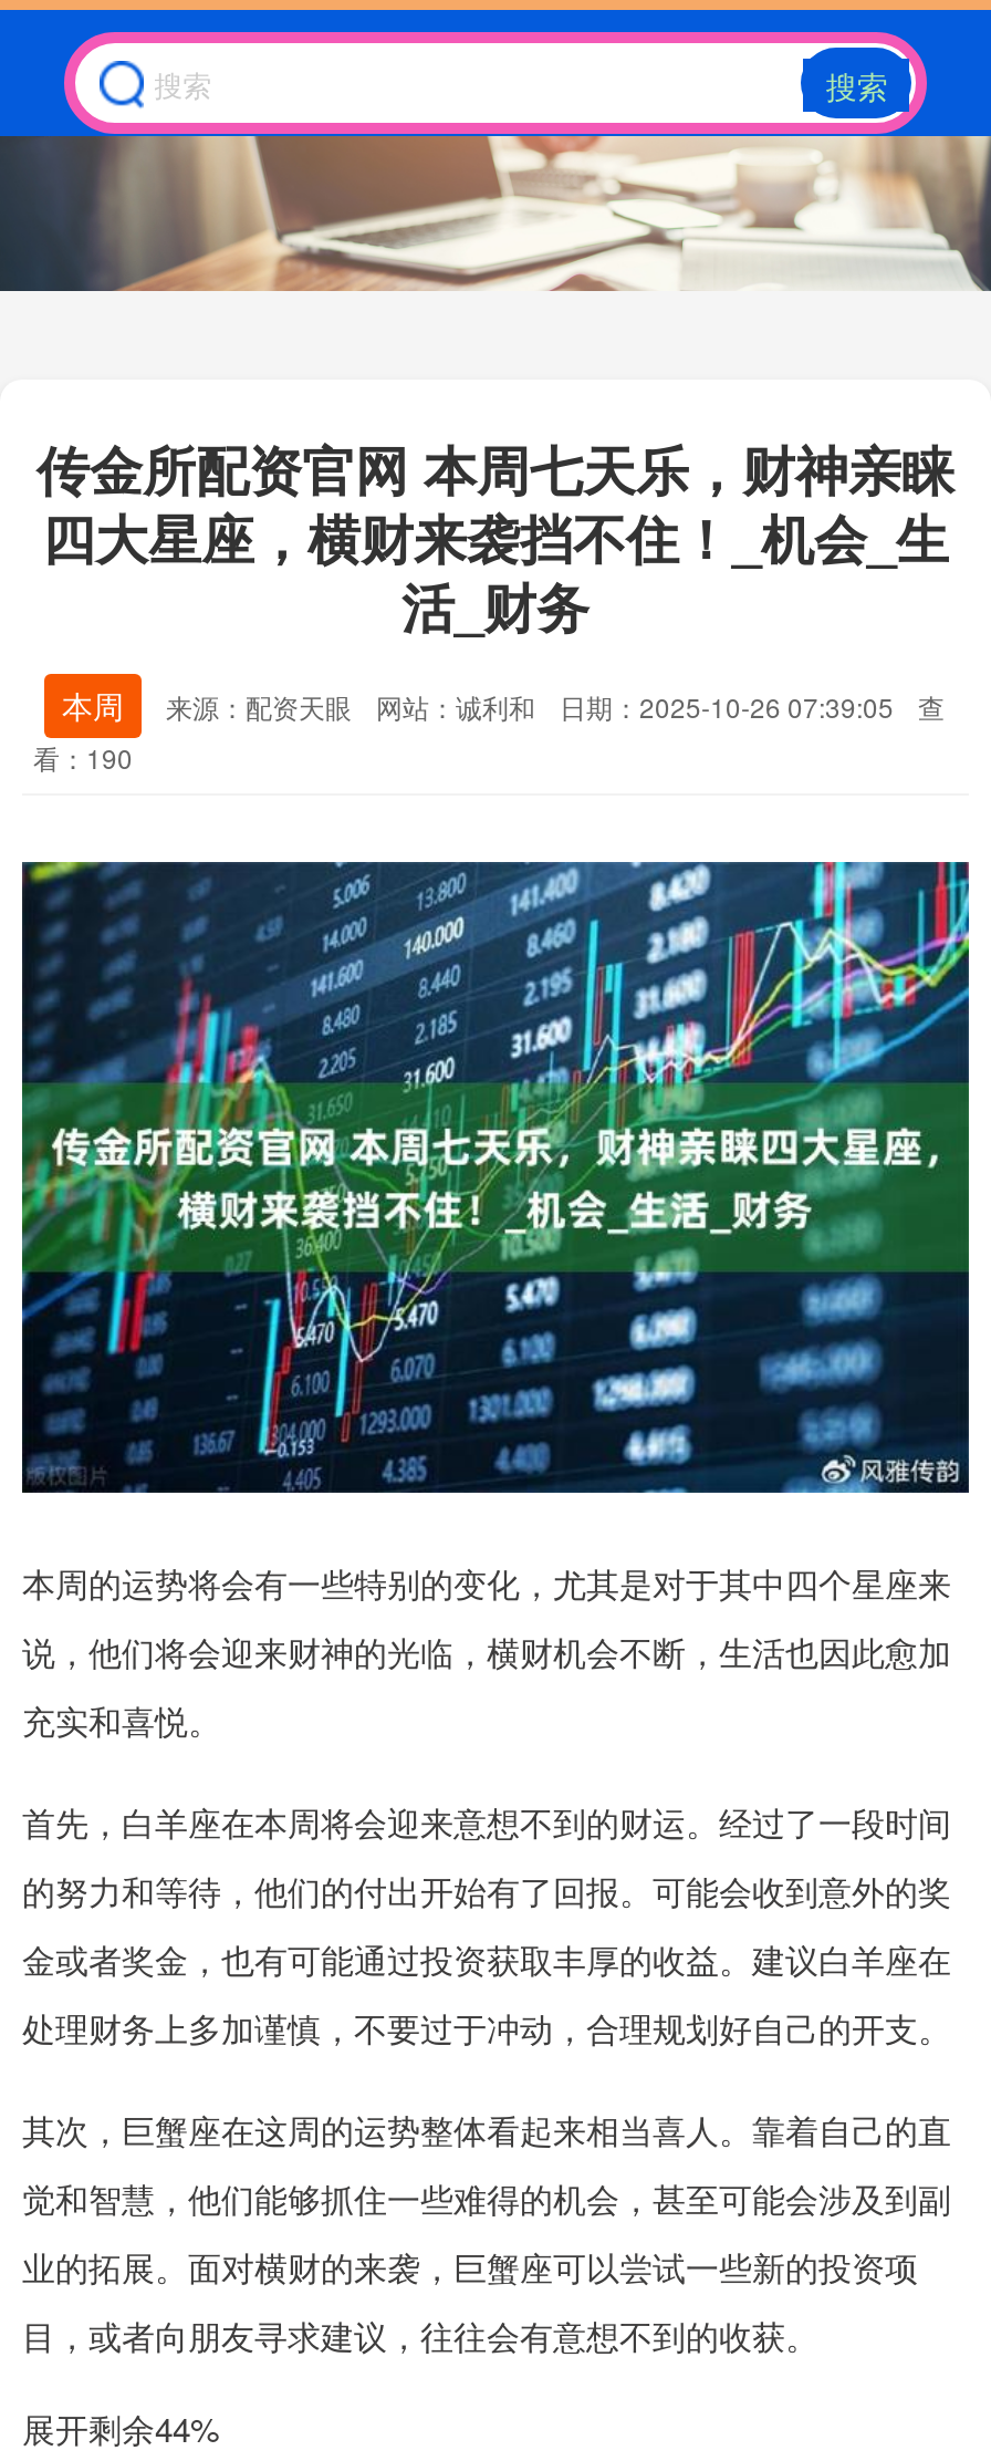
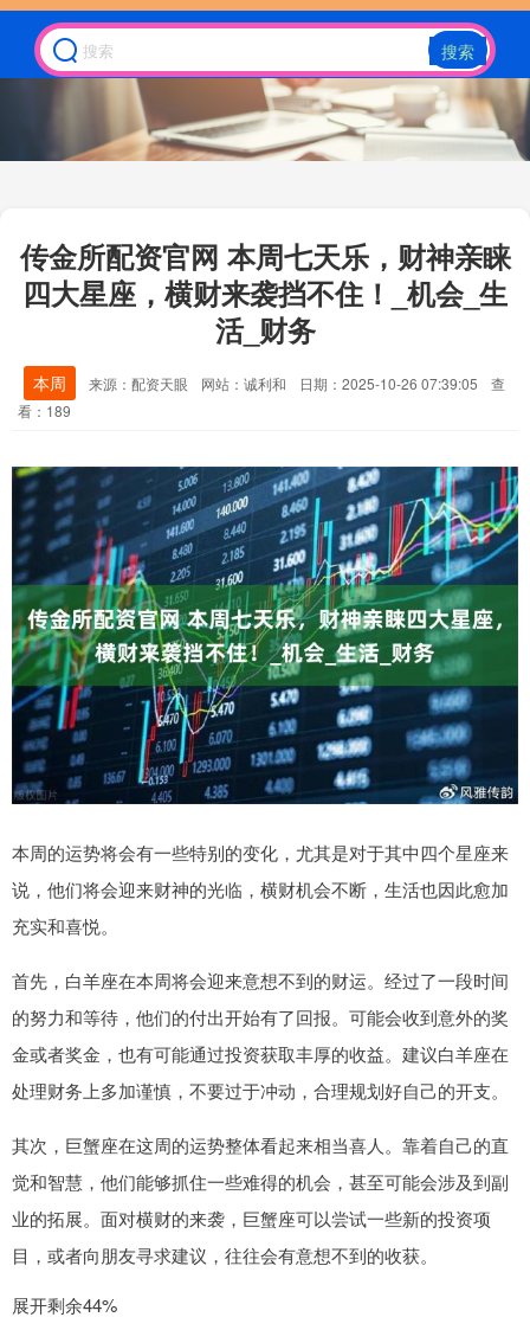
[33,738,133,776] 看：190 -> [18,400,71,420] 看：189

